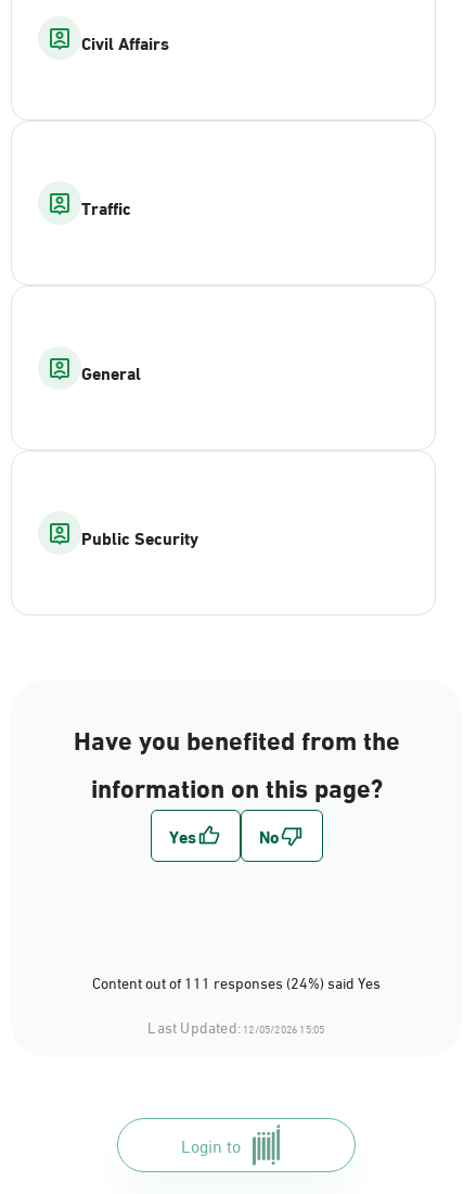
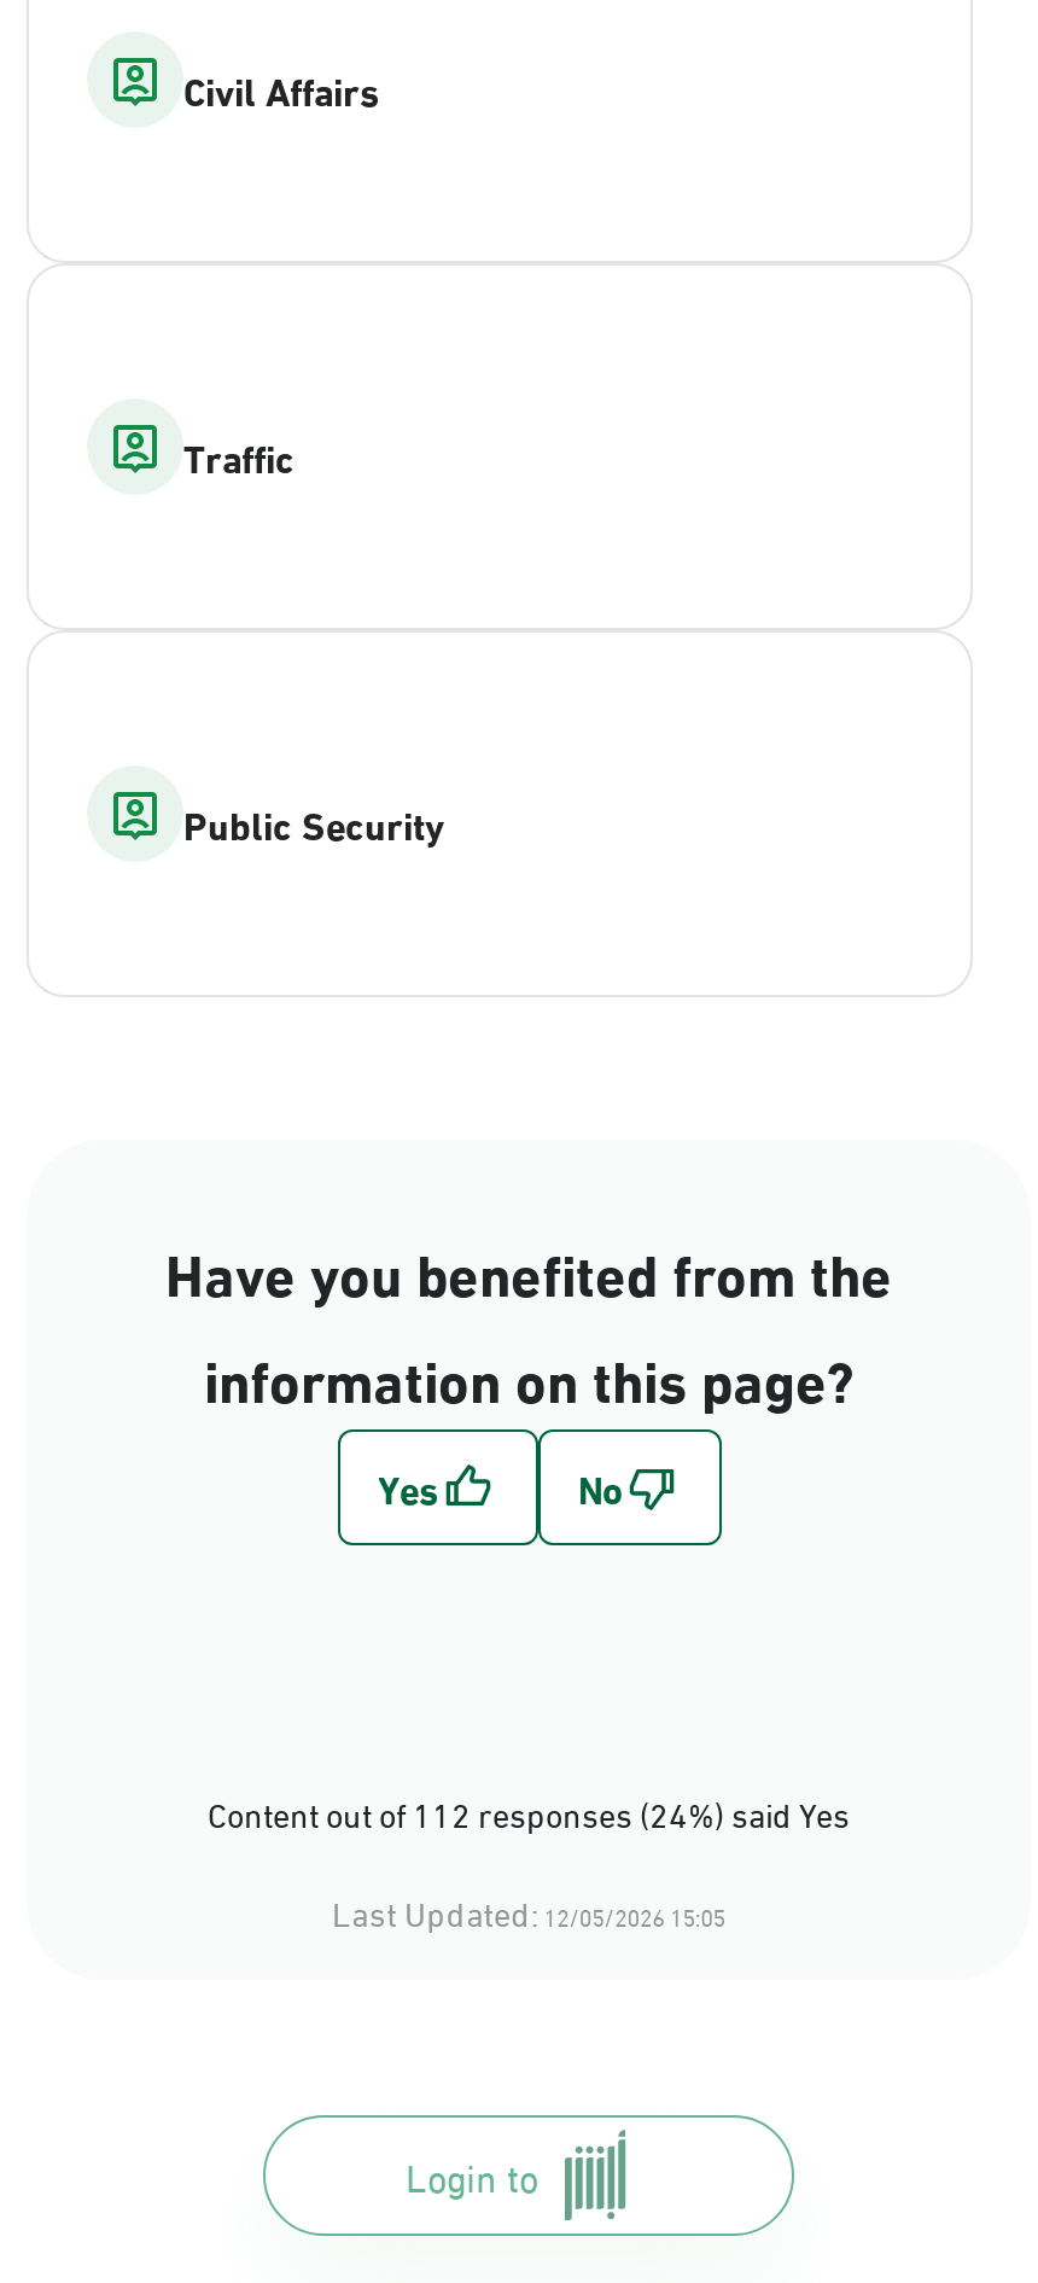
[81,356,141,388] General -> none
[92,968,381,995] Content out of 111 responses (24%) said Yes -> [208,1781,850,1842] Content out of 112 responses (24%) said Yes

